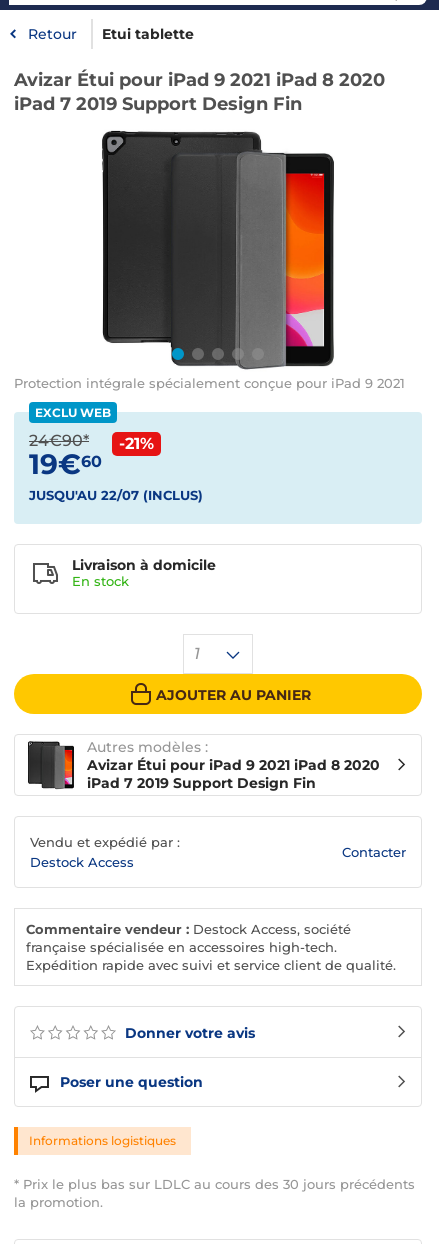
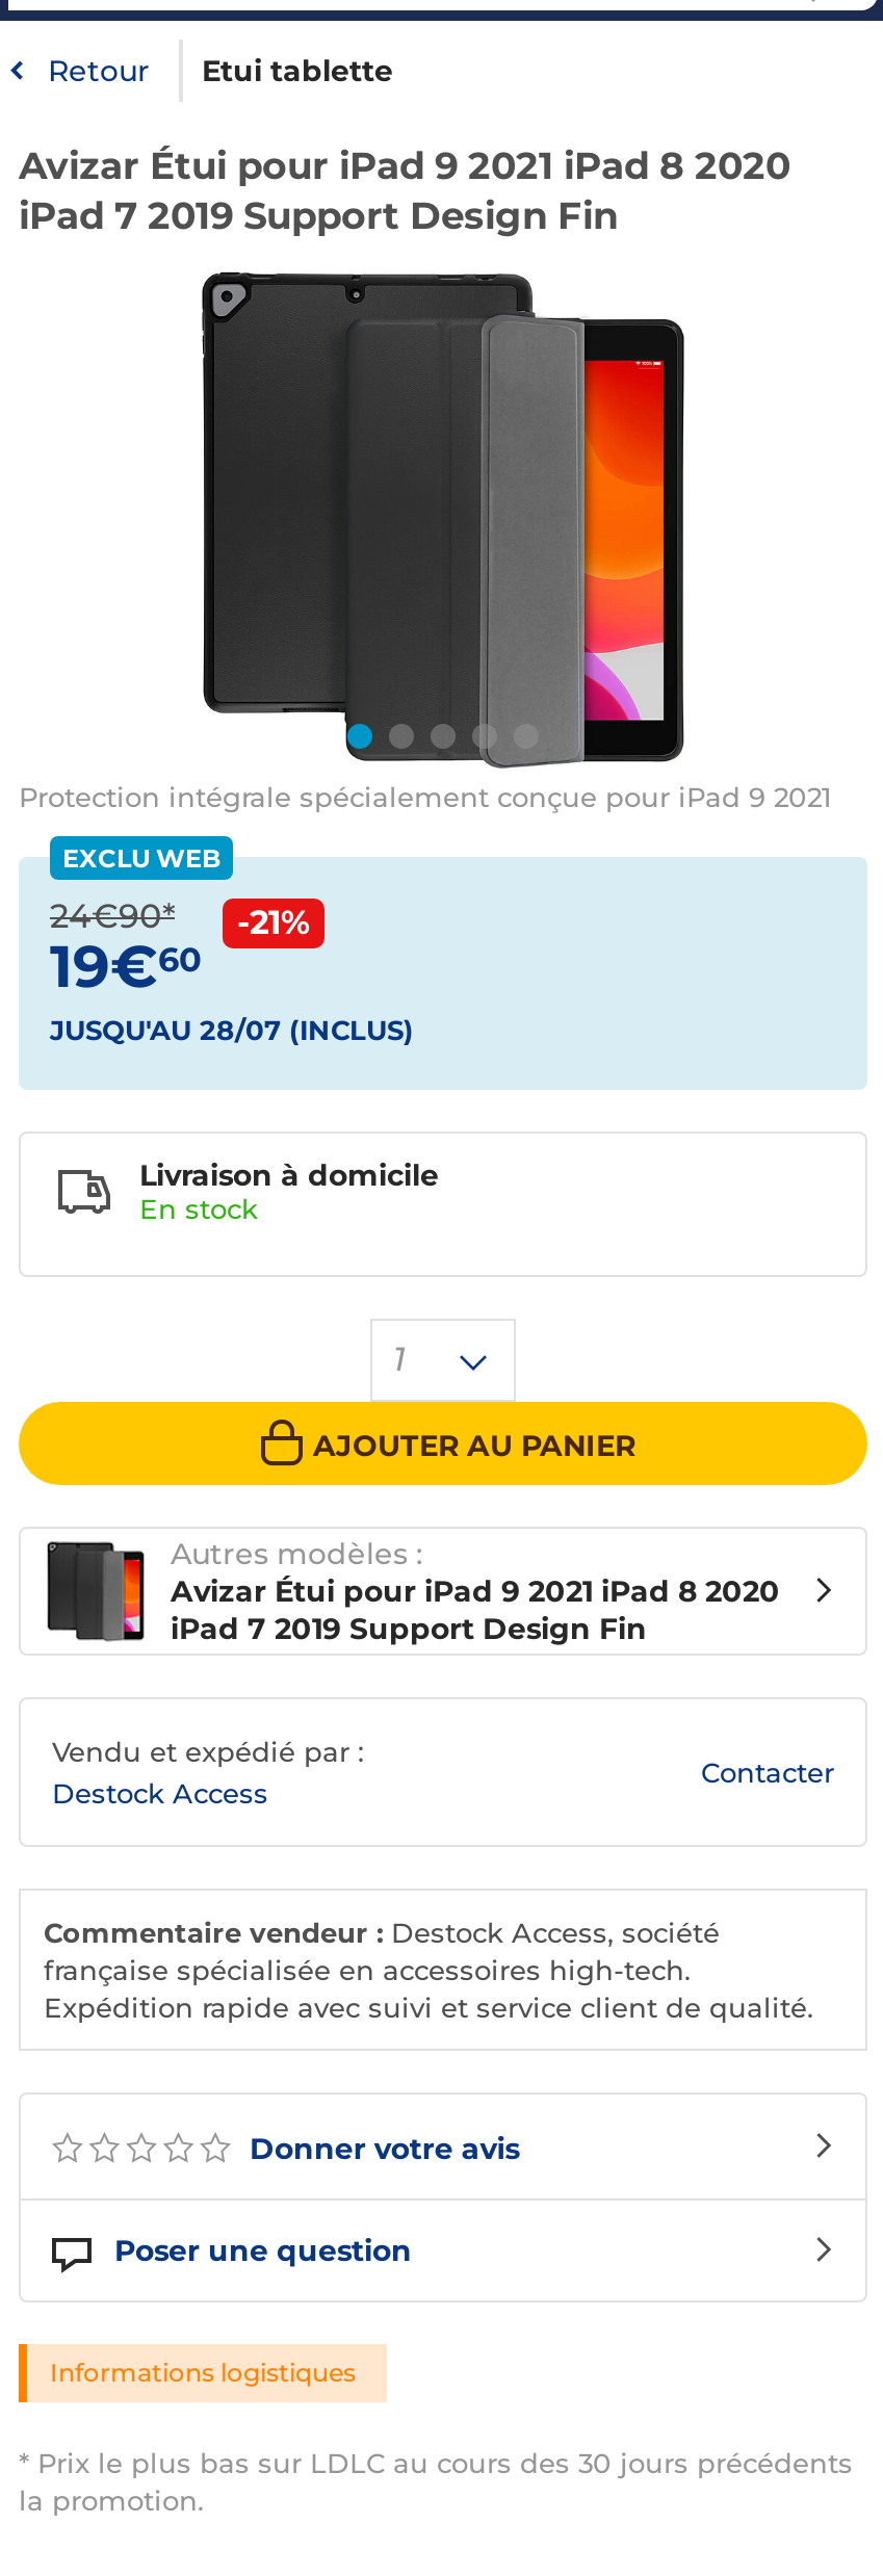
[29,487,203,503] JUSQU'AU 22/07 (INCLUS) -> [50,1014,414,1047] JUSQU'AU 28/07 (INCLUS)

